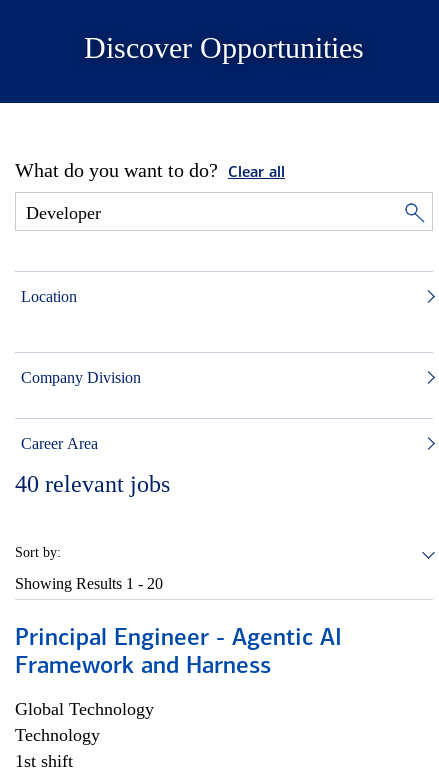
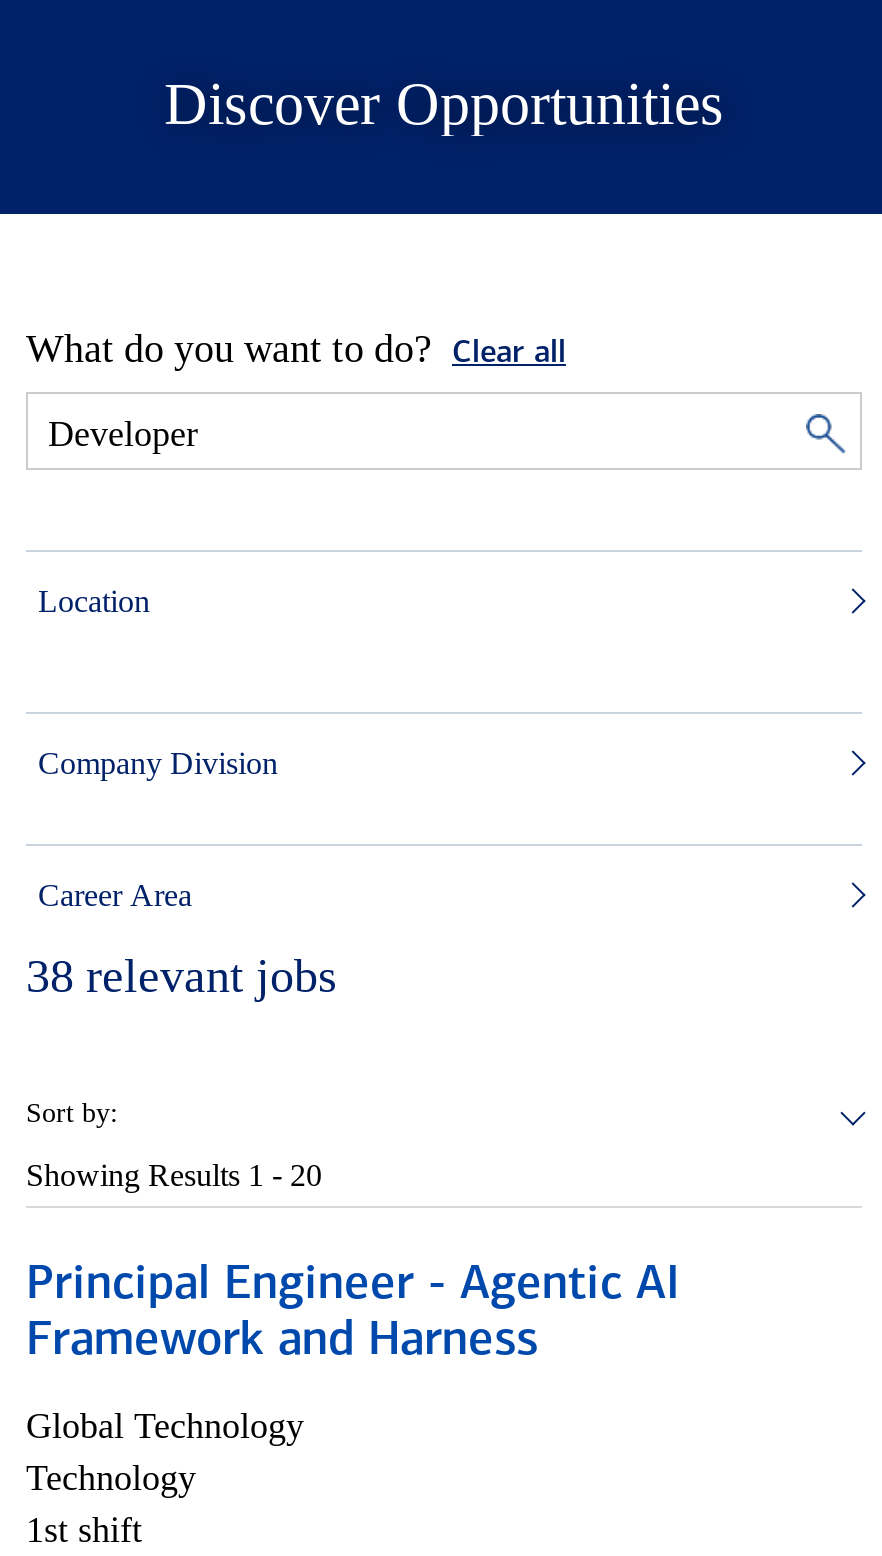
[15,471,170,497] 40 relevant jobs -> [26,950,336,1002] 38 relevant jobs

